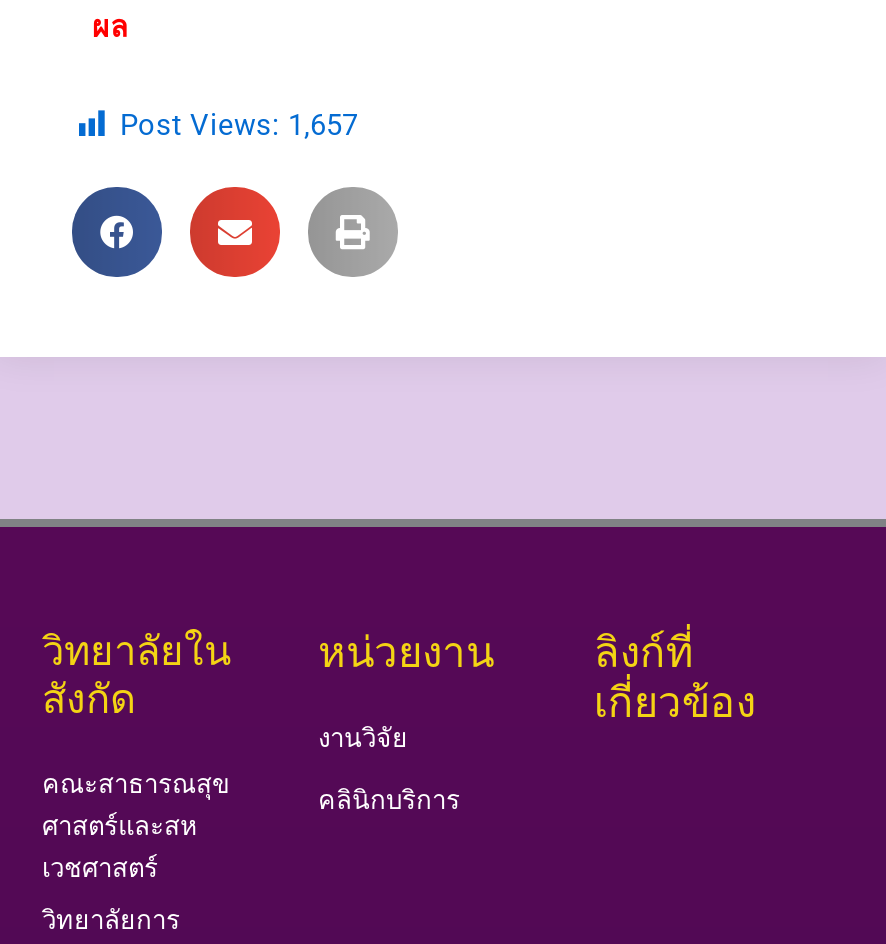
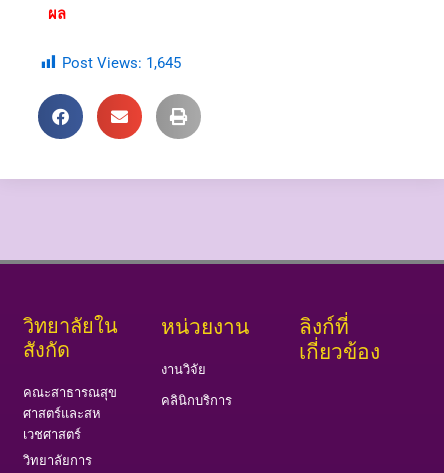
[120,107,358,143] Post Views: 1,657 -> [62,54,181,72] Post Views: 1,645

